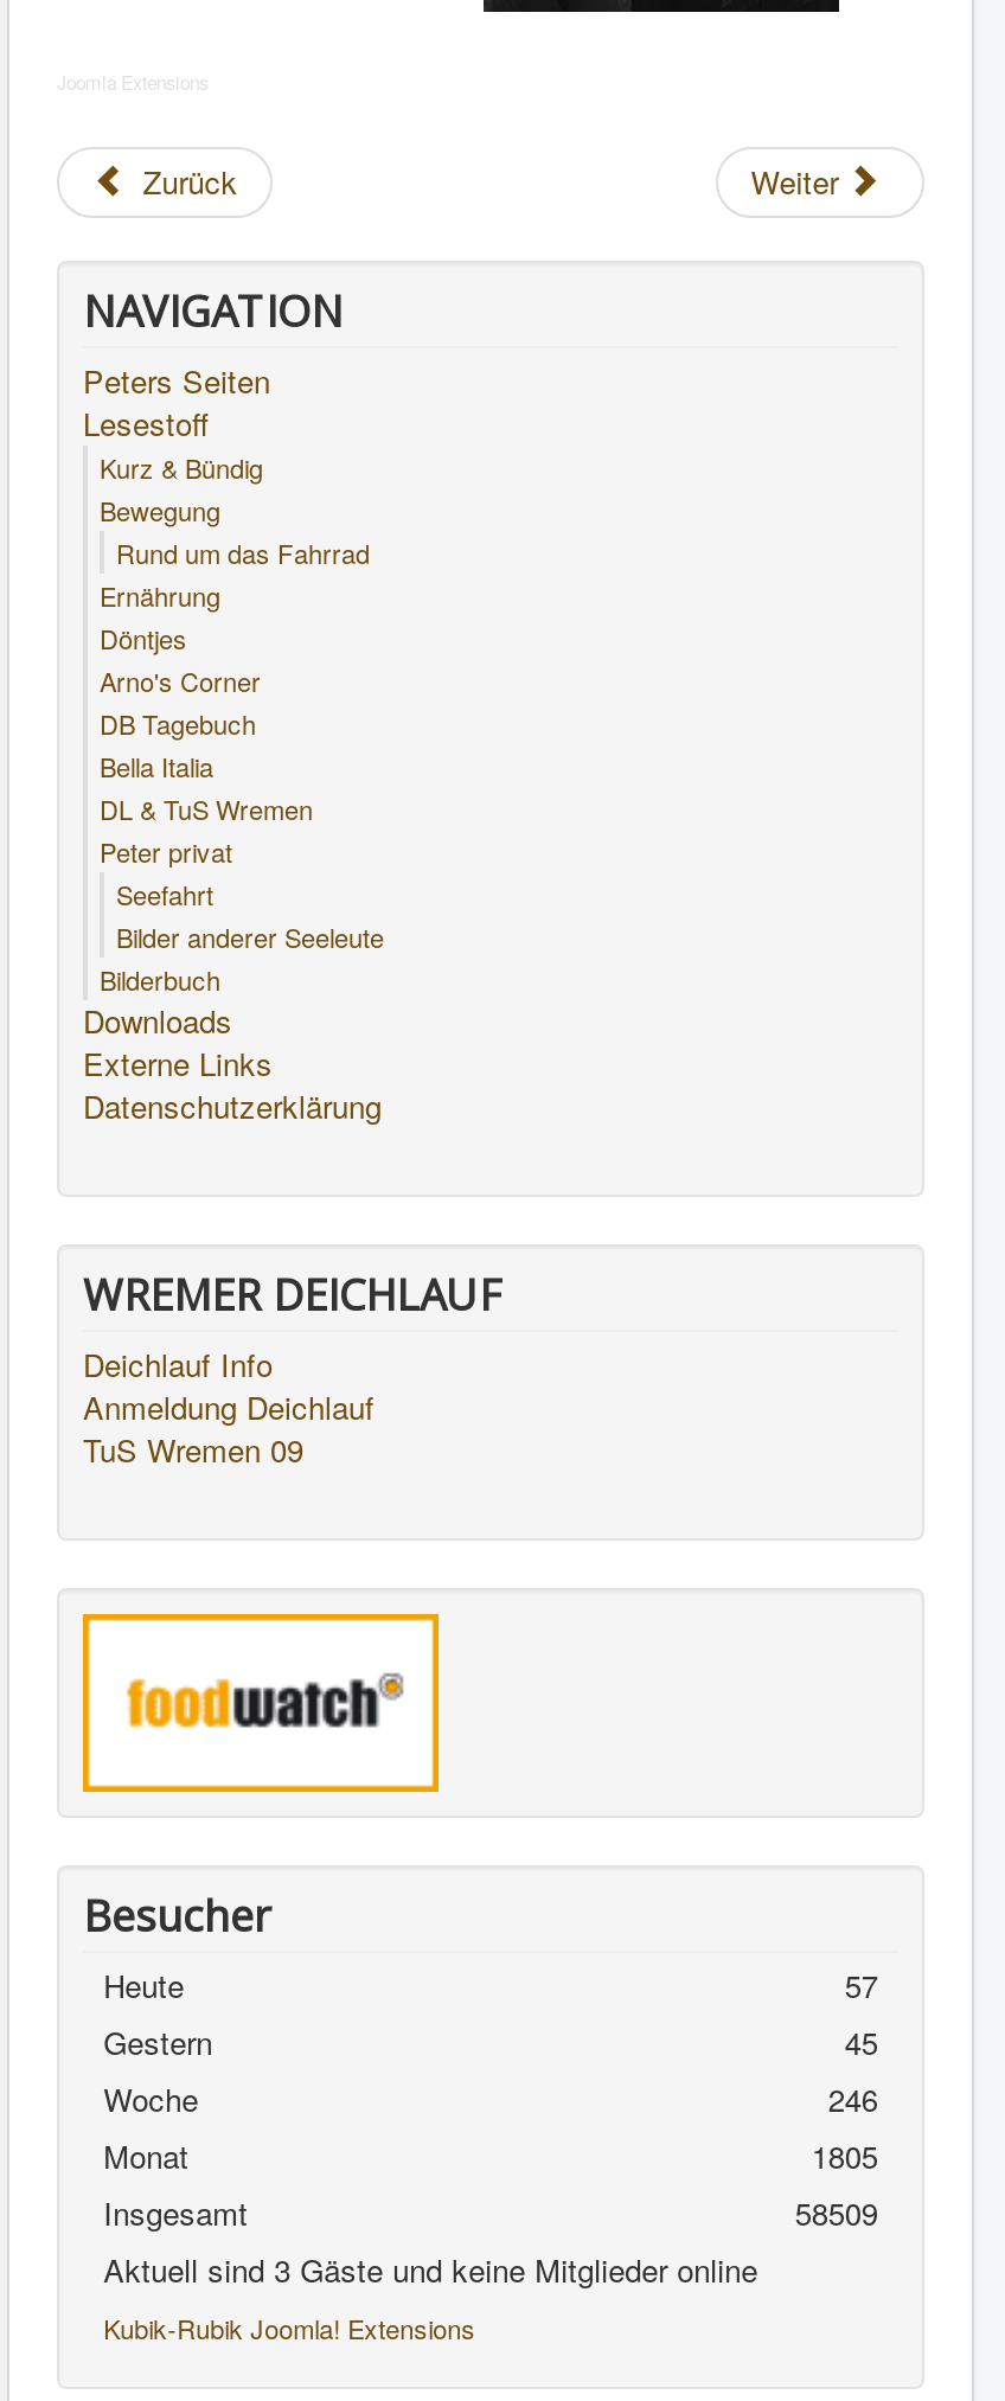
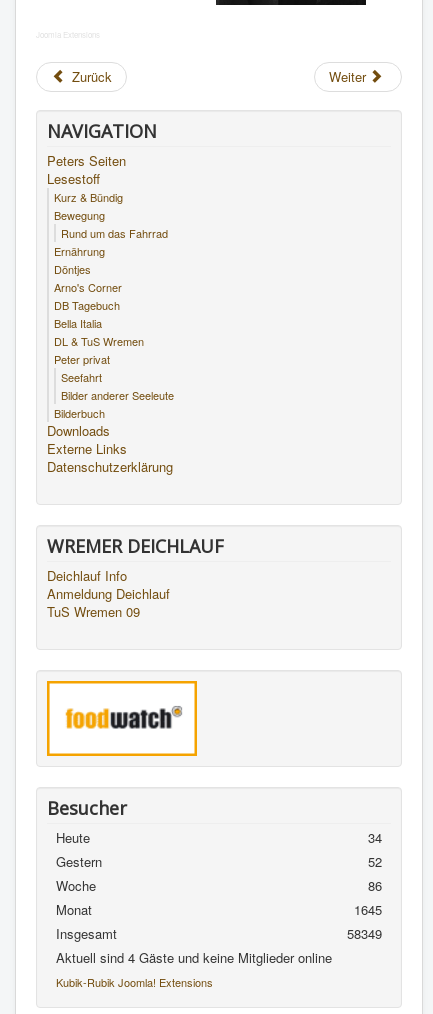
[845,1963,878,2008] 57 -> [368,828,382,847] 34
[845,2020,878,2065] 45 -> [368,852,382,871] 52
[828,2077,878,2122] 246 -> [368,876,382,895] 86
[812,2134,878,2179] 1805 -> [354,900,382,919] 1645
[795,2191,878,2236] 58509 -> [347,924,382,943] 58349
[103,2248,758,2293] Aktuell sind 3 Gäste und keine Mitglieder online -> [56,948,332,967] Aktuell sind 4 Gäste und keine Mitglieder online

